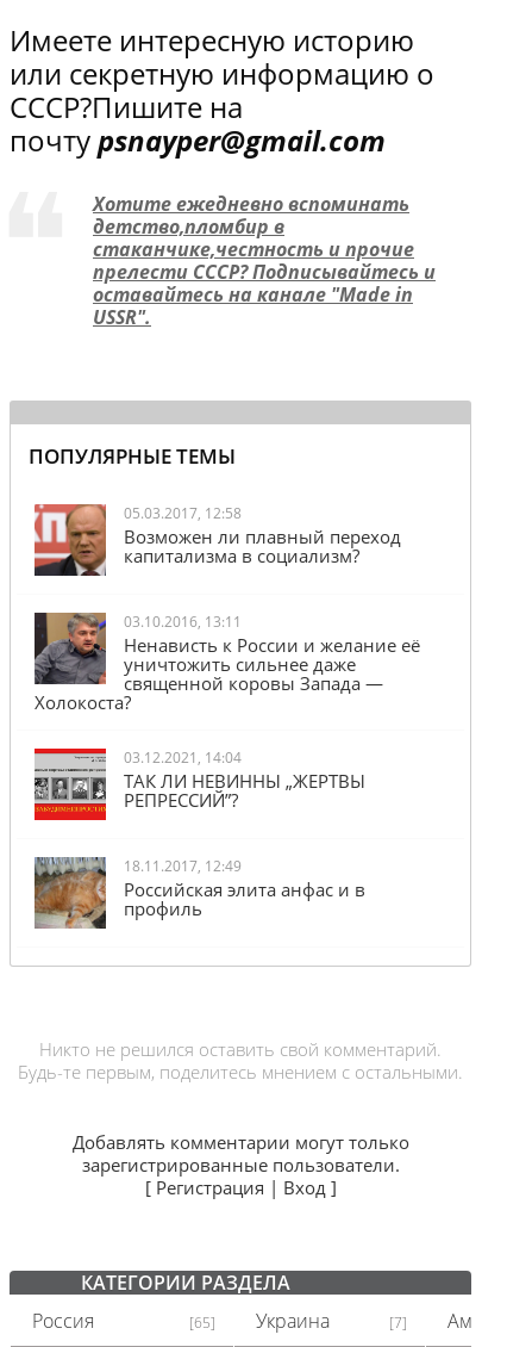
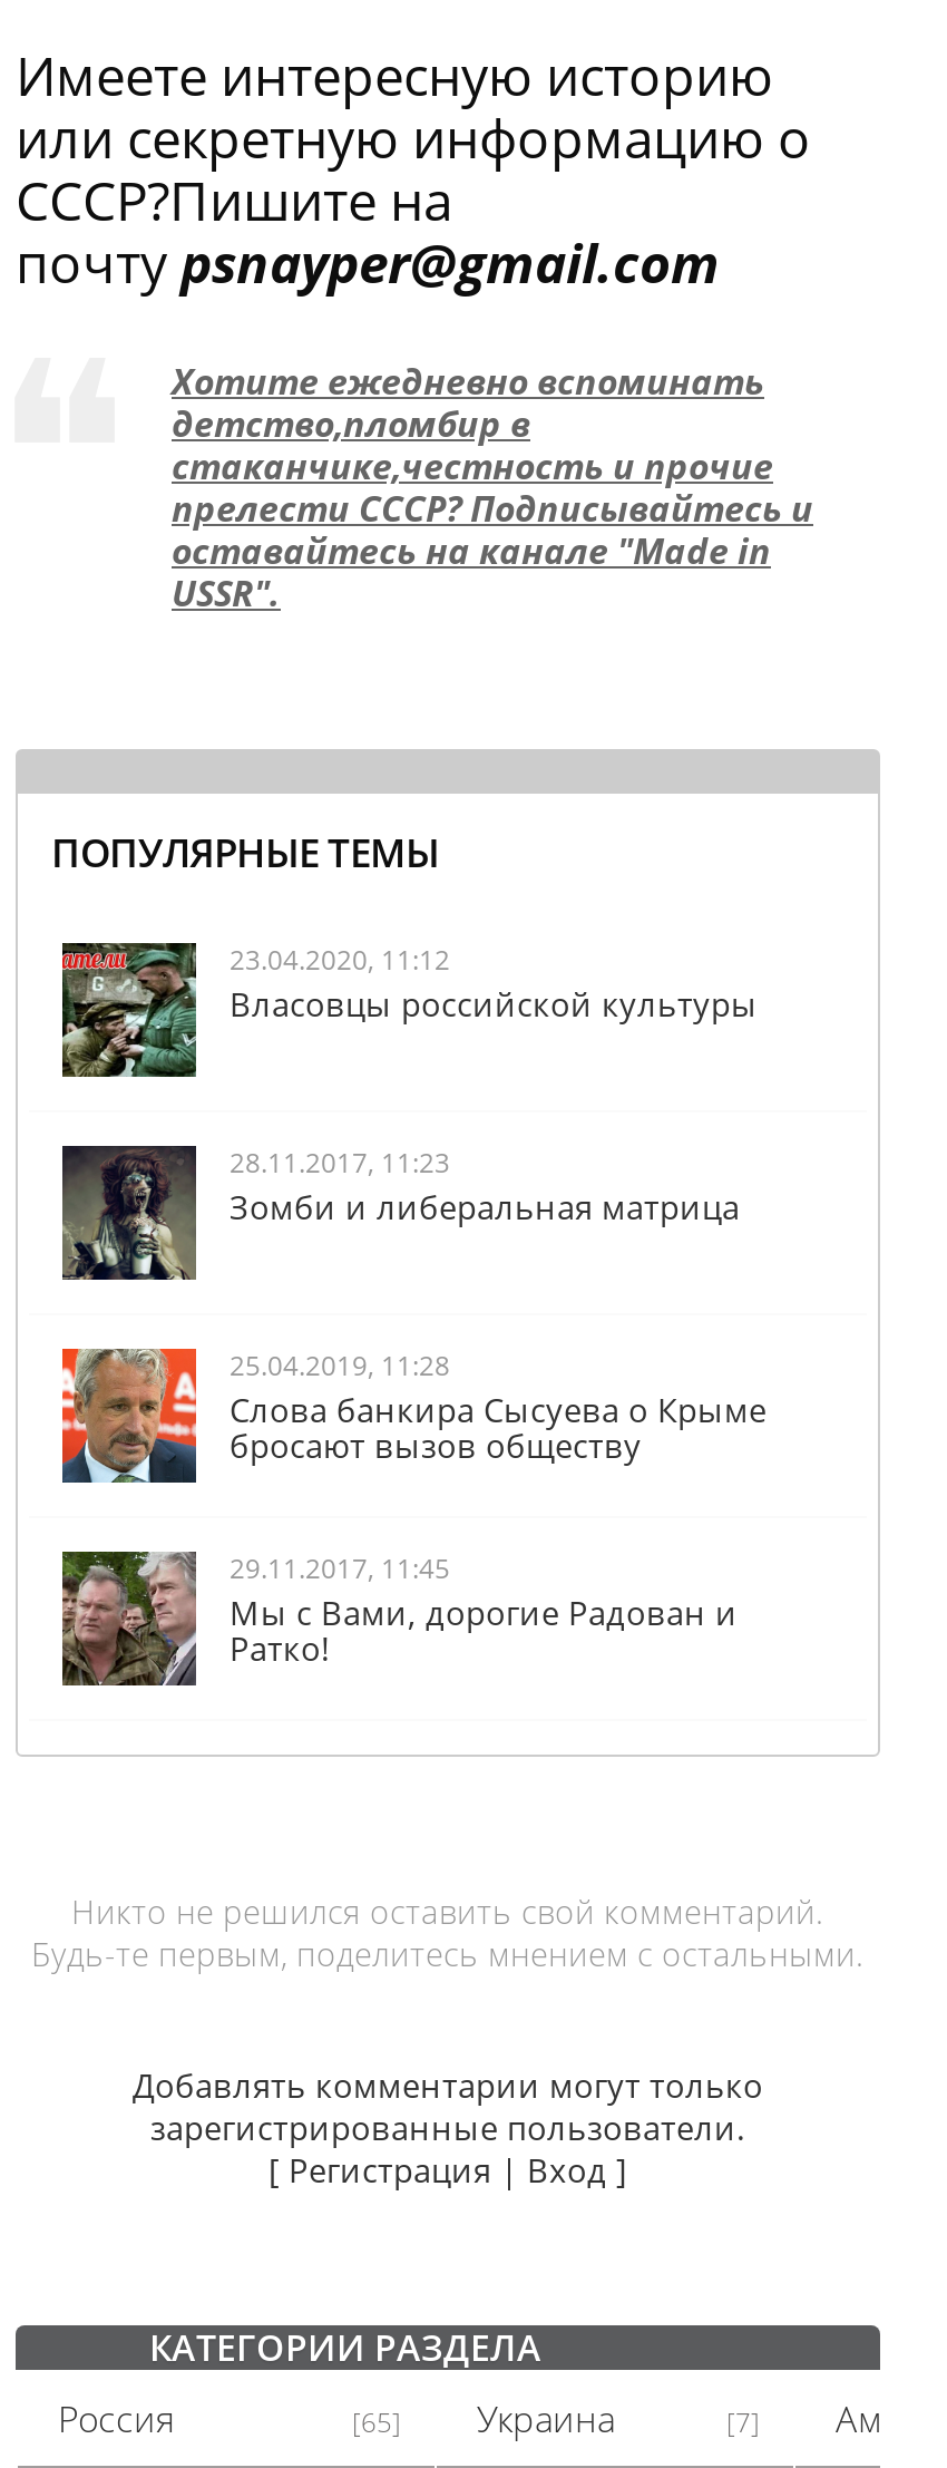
[33,503,401,577] [image] | 05.03.2017, 12:58 | Возможен ли плавный переход | капитализма в социализм? -> [60,941,758,1079] [image] | 23.04.2020, 11:12 | Власовцы российской культуры
[35,612,420,714] [image] | 03.10.2016, 13:11 | Ненависть к России и желание её | уничтожить сильнее даже | священной коровы Запада — | Холокоста? -> [62,1144,740,1228] [image] | 28.11.2017, 11:23 | Зомби и либеральная матрица
[33,747,365,821] [image] | 03.12.2021, 14:04 | ТАК ЛИ НЕВИННЫ „ЖЕРТВЫ | РЕПРЕССИЙ”? -> [60,1347,767,1485] [image] | 25.04.2019, 11:28 | Слова банкира Сысуева о Крыме | бросают вызов обществу
[33,856,365,930] [image] | 18.11.2017, 12:49 | Российская элита анфас и в | профиль -> [60,1549,738,1688] [image] | 29.11.2017, 11:45 | Мы с Вами, дорогие Радован и | Ратко!

